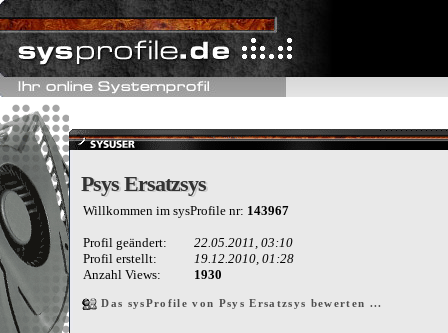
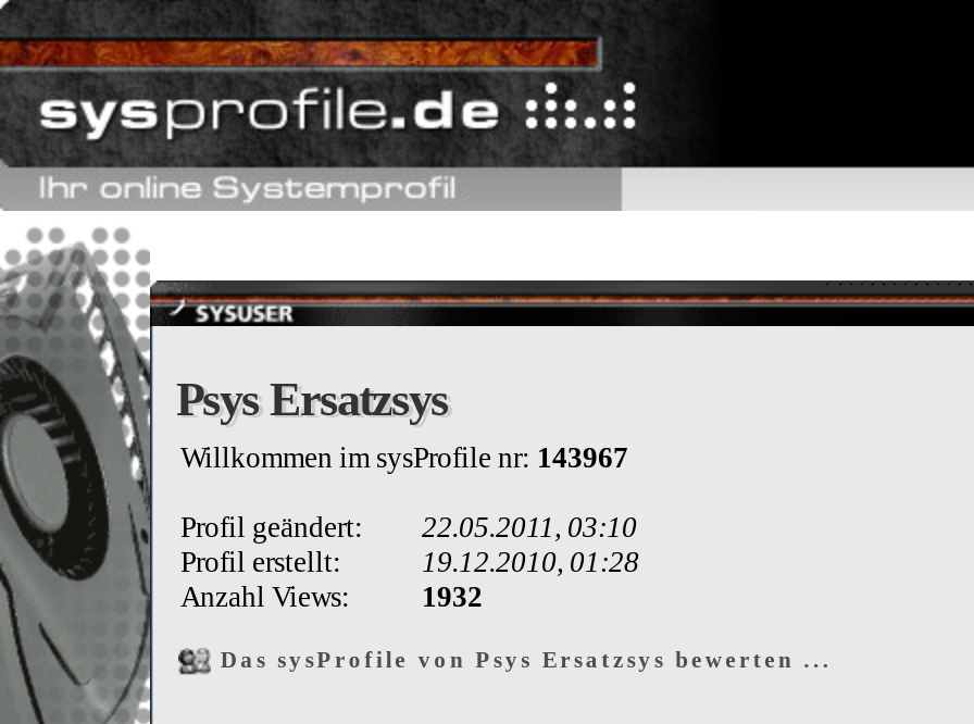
[194,267,222,282] 1930 -> [422,581,483,613] 1932

